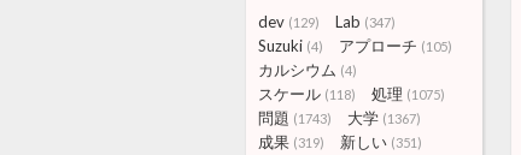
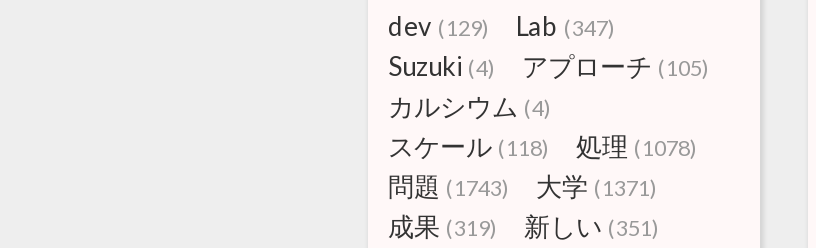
[258,84,445,103] スケール (118) 処理 (1075) -> [388,130,698,162] スケール (118) 処理 (1078)
[258,108,421,127] 問題 (1743) 大学 (1367) -> [388,170,658,202] 問題 (1743) 大学 (1371)

